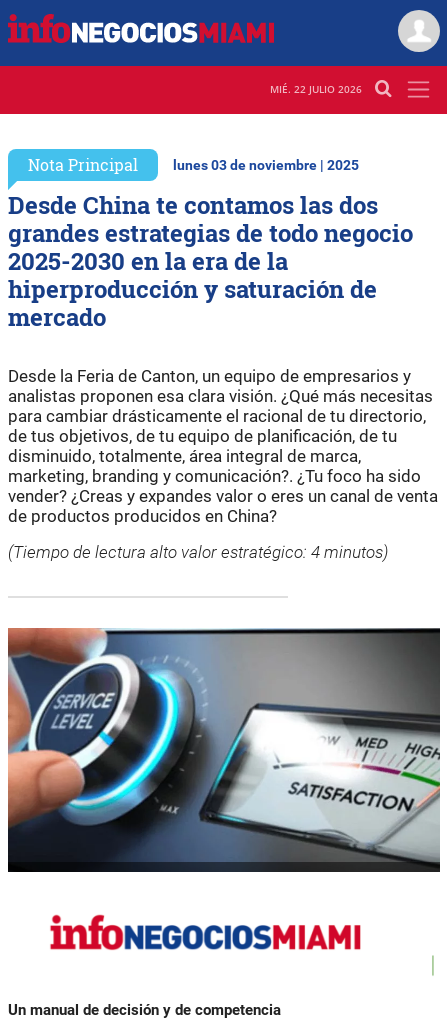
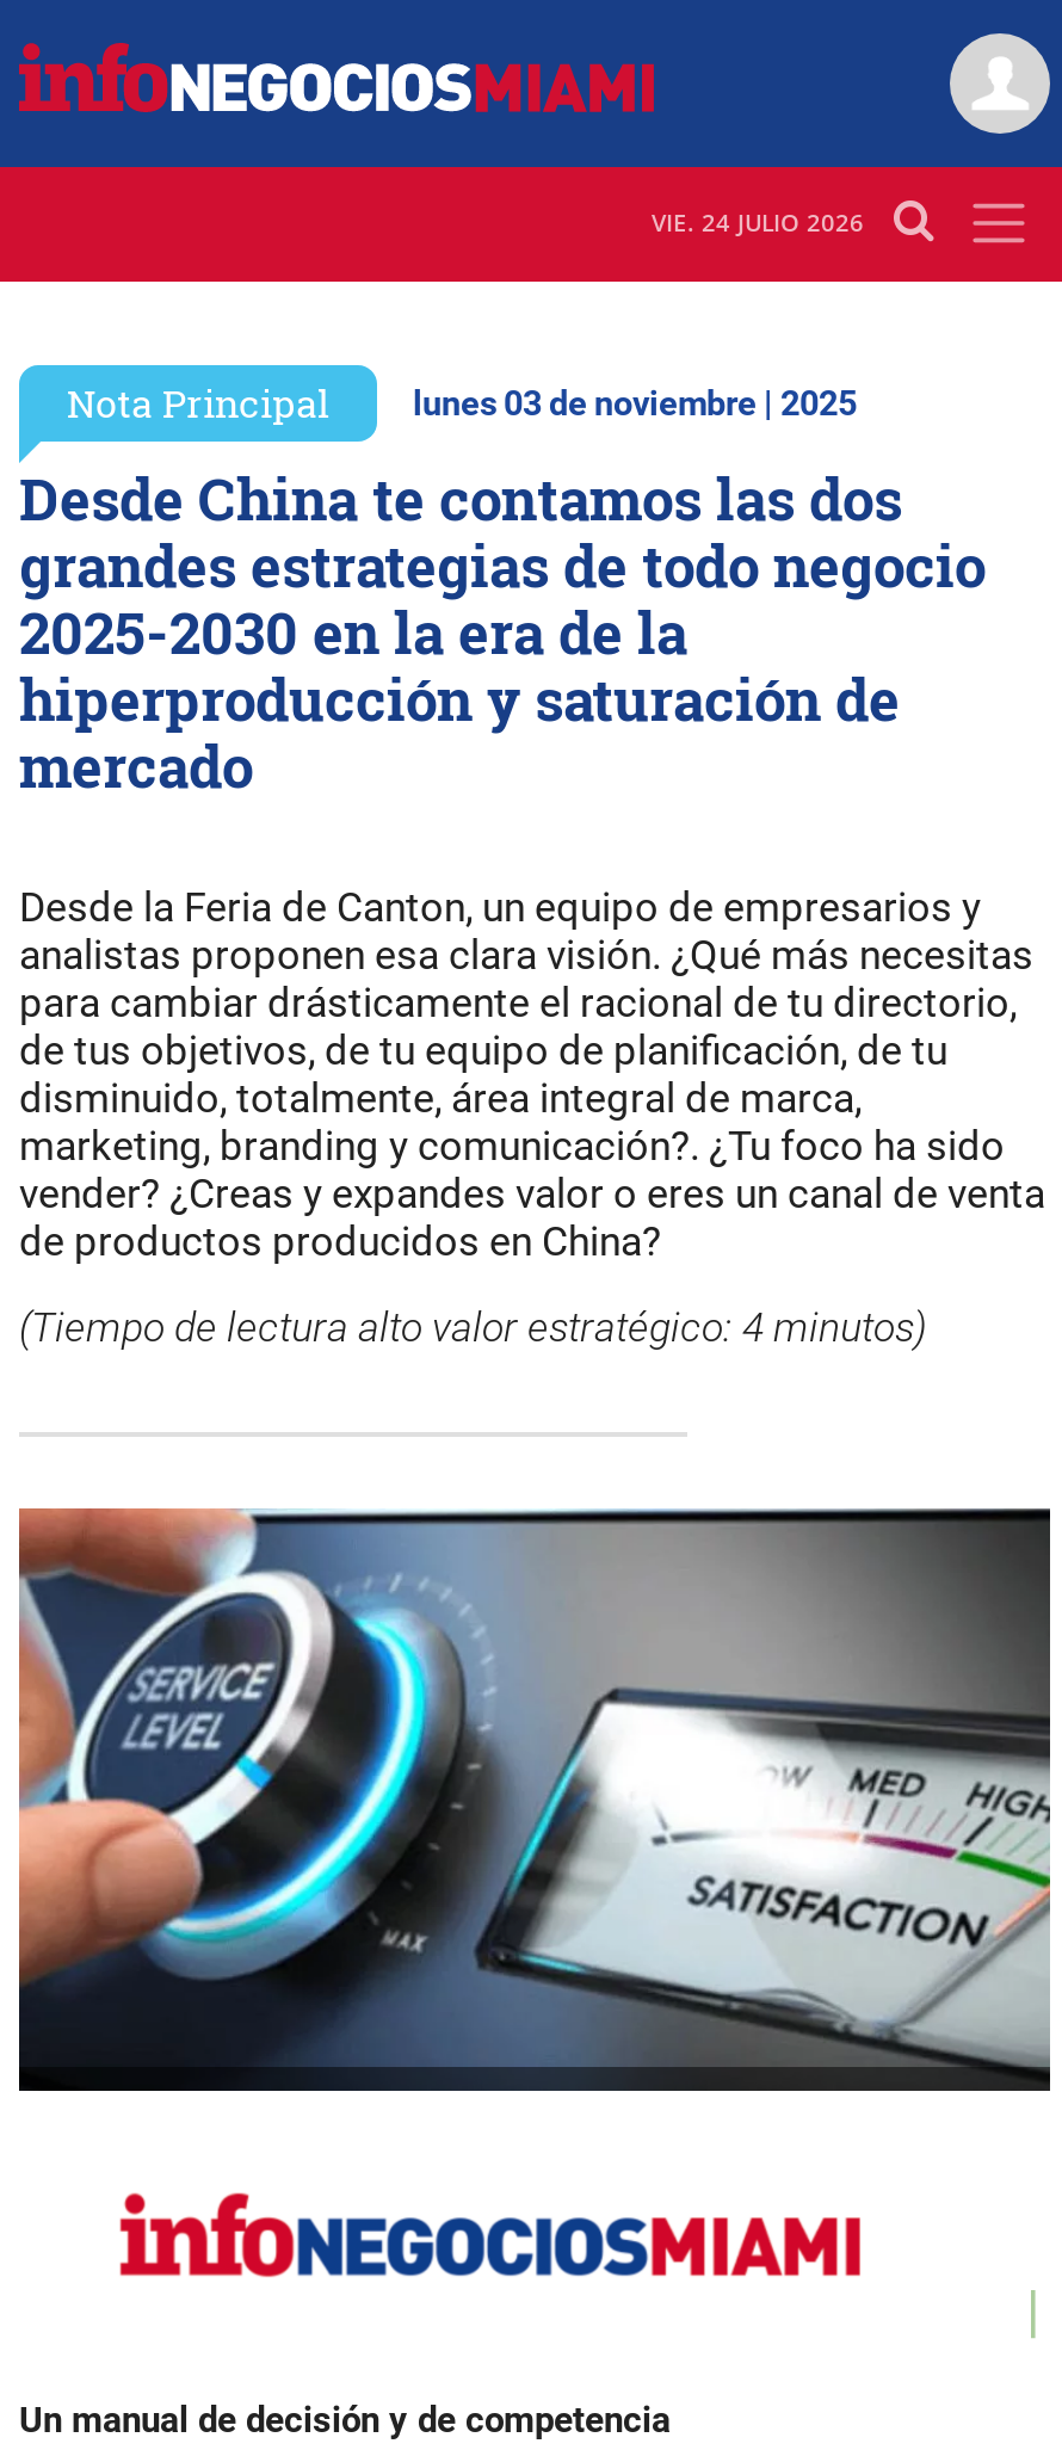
[270,82,362,96] MIÉ. 22 JULIO 2026 -> [652,206,864,239] VIE. 24 JULIO 2026

